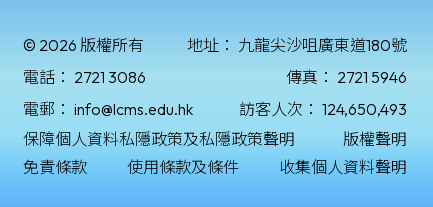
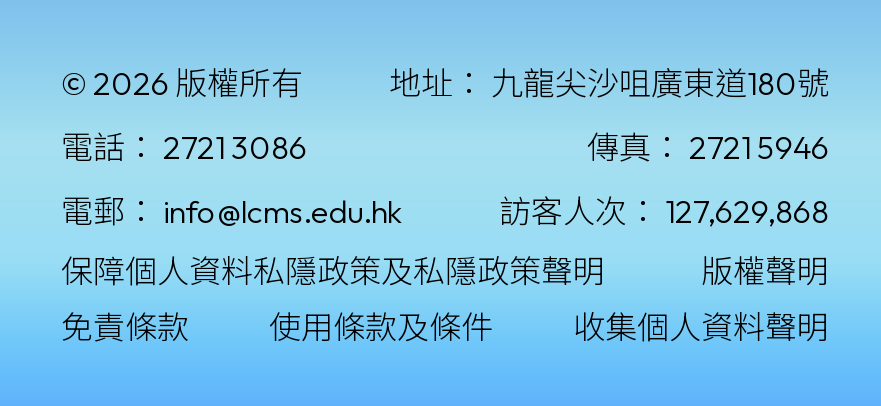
[239,99,407,119] 訪客人次： 124,650,493 -> [499,191,829,231] 訪客人次： 127,629,868

